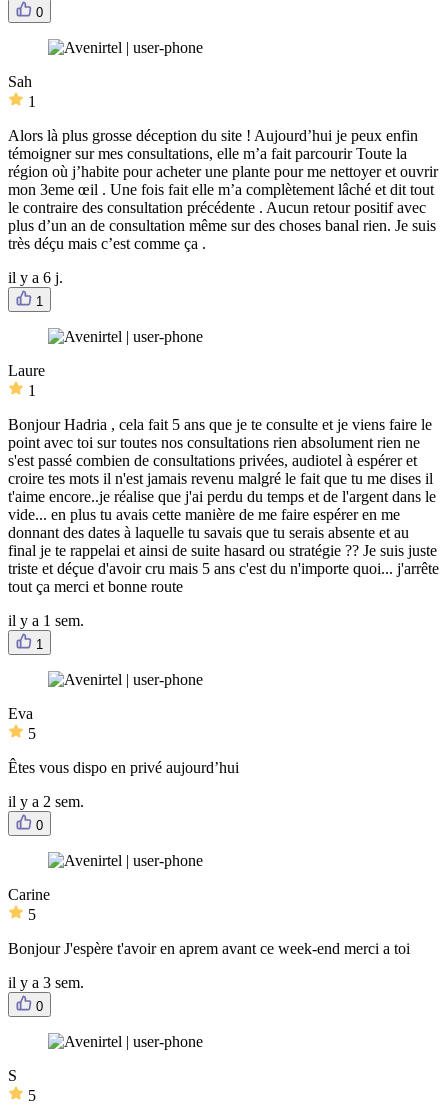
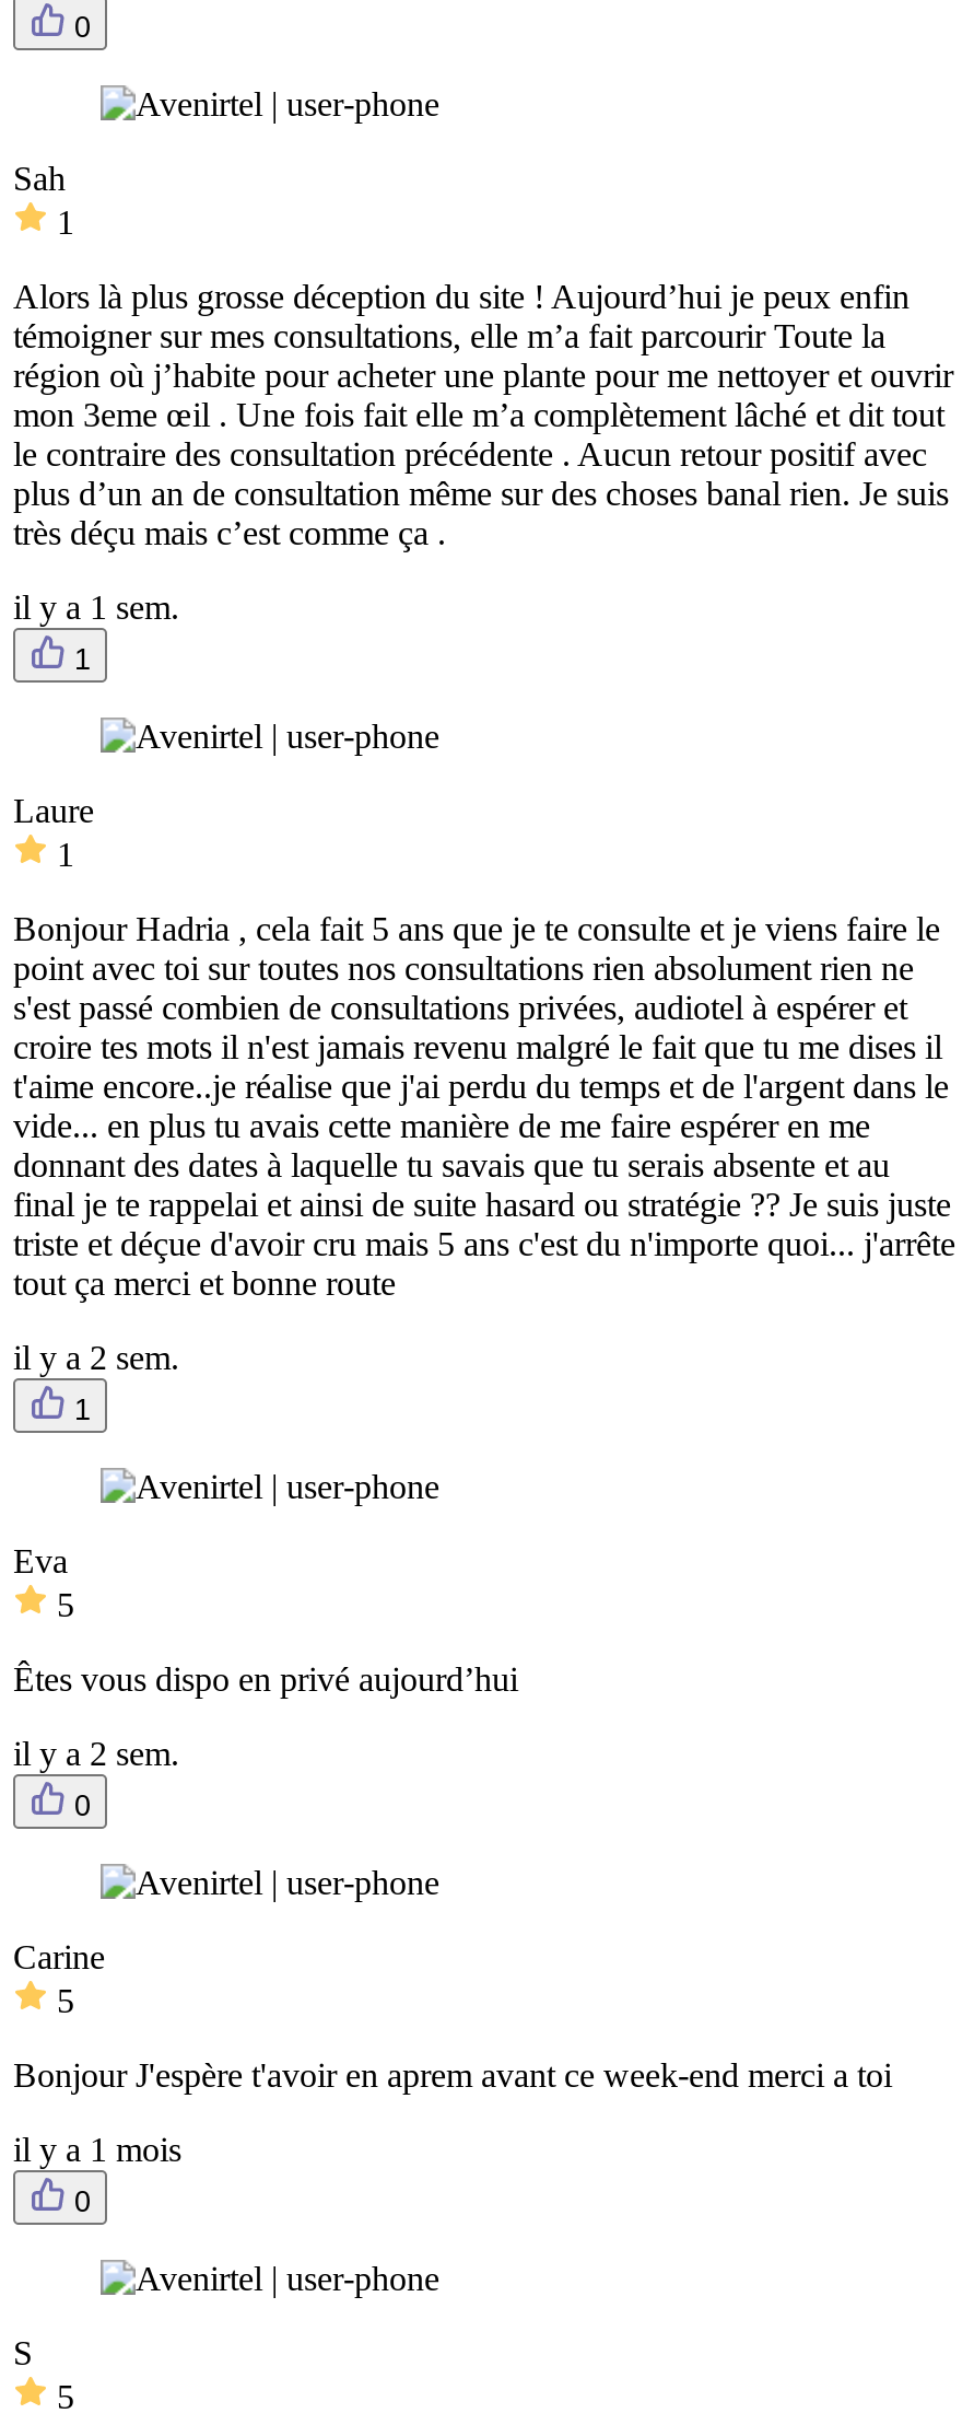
[8,269,63,286] il y a 6 j. -> [13,589,179,626] il y a 1 sem.
[8,612,84,629] il y a 1 sem. -> [13,1339,179,1376] il y a 2 sem.
[8,974,84,991] il y a 3 sem. -> [13,2131,181,2168] il y a 1 mois

